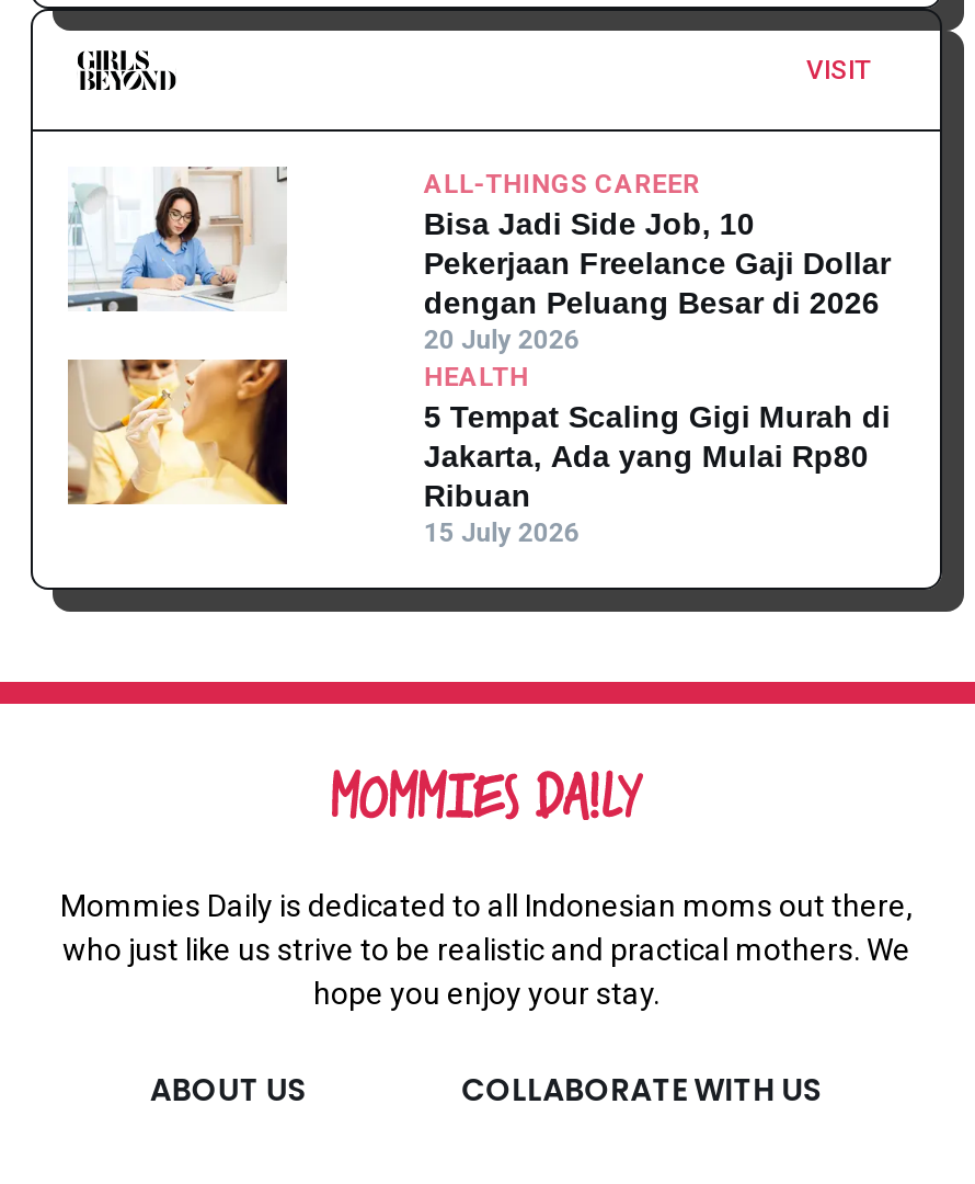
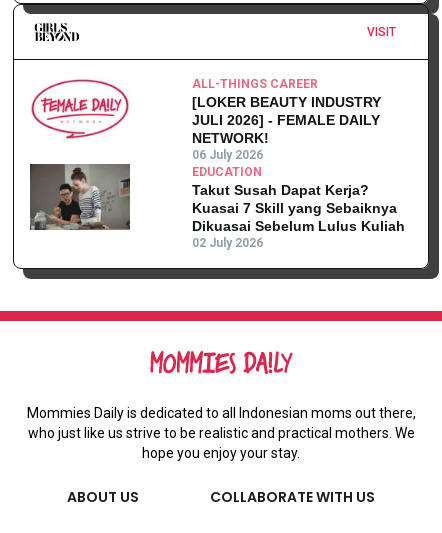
[66,167,289,314] [image] -> [30,77,130,142] [image]
[424,206,890,548] Bisa Jadi Side Job, 10 | Pekerjaan Freelance Gaji Dollar | dengan Peluang Besar di 2026 | 20 July 2026 | HEALTH | 5 Tempat Scaling Gigi Murah di | Jakarta, Ada yang Mulai Rp80 | Ribuan | 15 July 2026 -> [192,94,405,250] [LOKER BEAUTY INDUSTRY | JULI 2026] - FEMALE DAILY | NETWORK! | 06 July 2026 | EDUCATION | Takut Susah Dapat Kerja? | Kuasai 7 Skill yang Sebaiknya | Dikuasai Sebelum Lulus Kuliah | 02 July 2026
[66,357,289,506] [image] -> [29,163,131,231] [image]

